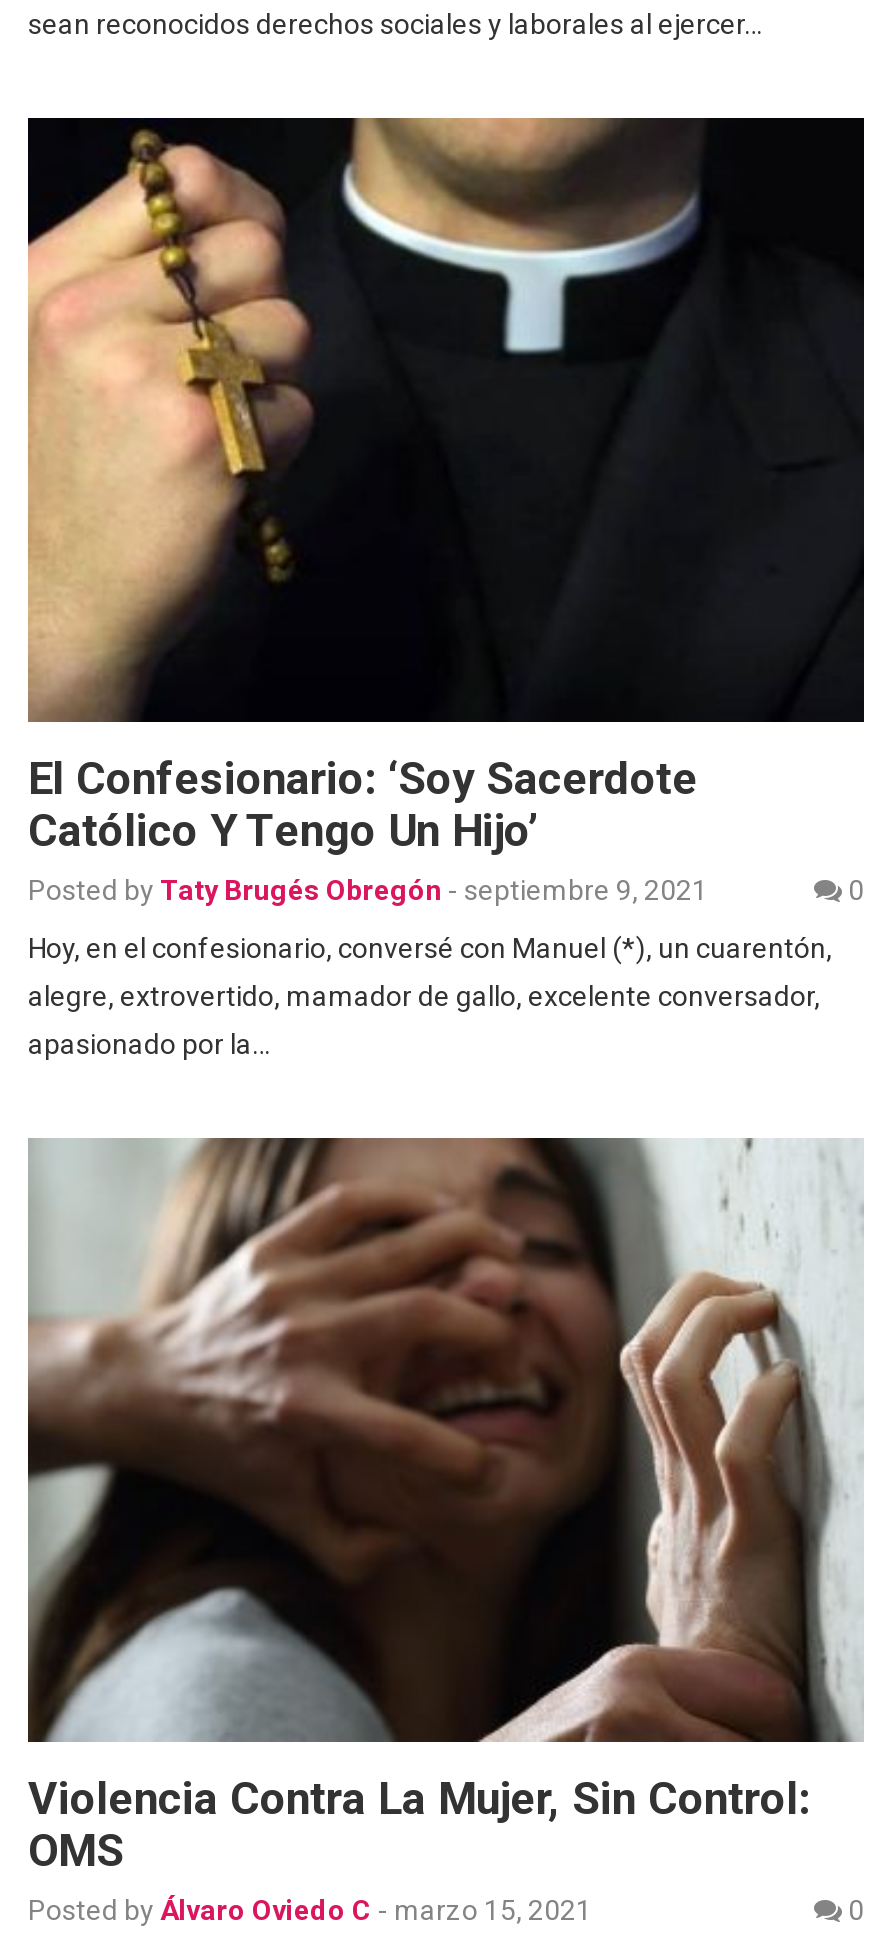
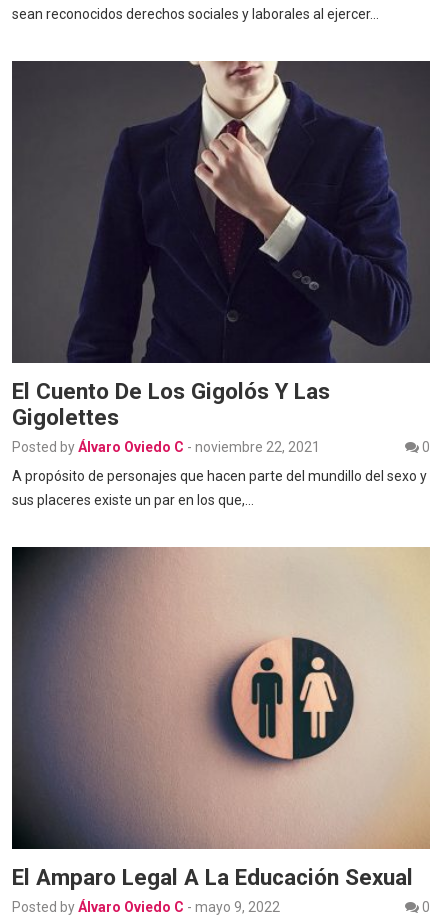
[26,117,862,907] [image] | El Confesionario: ‘Soy Sacerdote | Católico Y Tengo Un Hijo’ | Posted by Taty Brugés Obregón - septiembre 9, 2021 -> [11,60,430,455] [image] | El Cuento De Los Gigolós Y Las | Gigolettes | Posted by Álvaro Oviedo C - noviembre 22, 2021
[28,933,832,1061] Hoy, en el confesionario, conversé con Manuel (*), un cuarentón, | alegre, extrovertido, mamador de gallo, excelente conversador, | apasionado por la… -> [12,468,427,508] A propósito de personajes que hacen parte del mundillo del sexo y | sus placeres existe un par en los que,…
[28,1135,862,1927] [image] | Violencia Contra La Mujer, Sin Control: | OMS | Posted by Álvaro Oviedo C - marzo 15, 2021 -> [12,546,430,915] [image] | El Amparo Legal A La Educación Sexual | Posted by Álvaro Oviedo C - mayo 9, 2022

